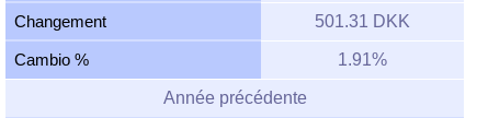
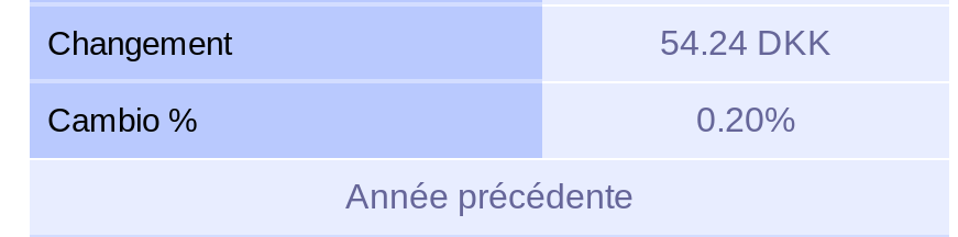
[315,12,410,31] 501.31 DKK -> [660,25,832,62] 54.24 DKK
[338,50,387,69] 1.91% -> [696,101,795,139] 0.20%

